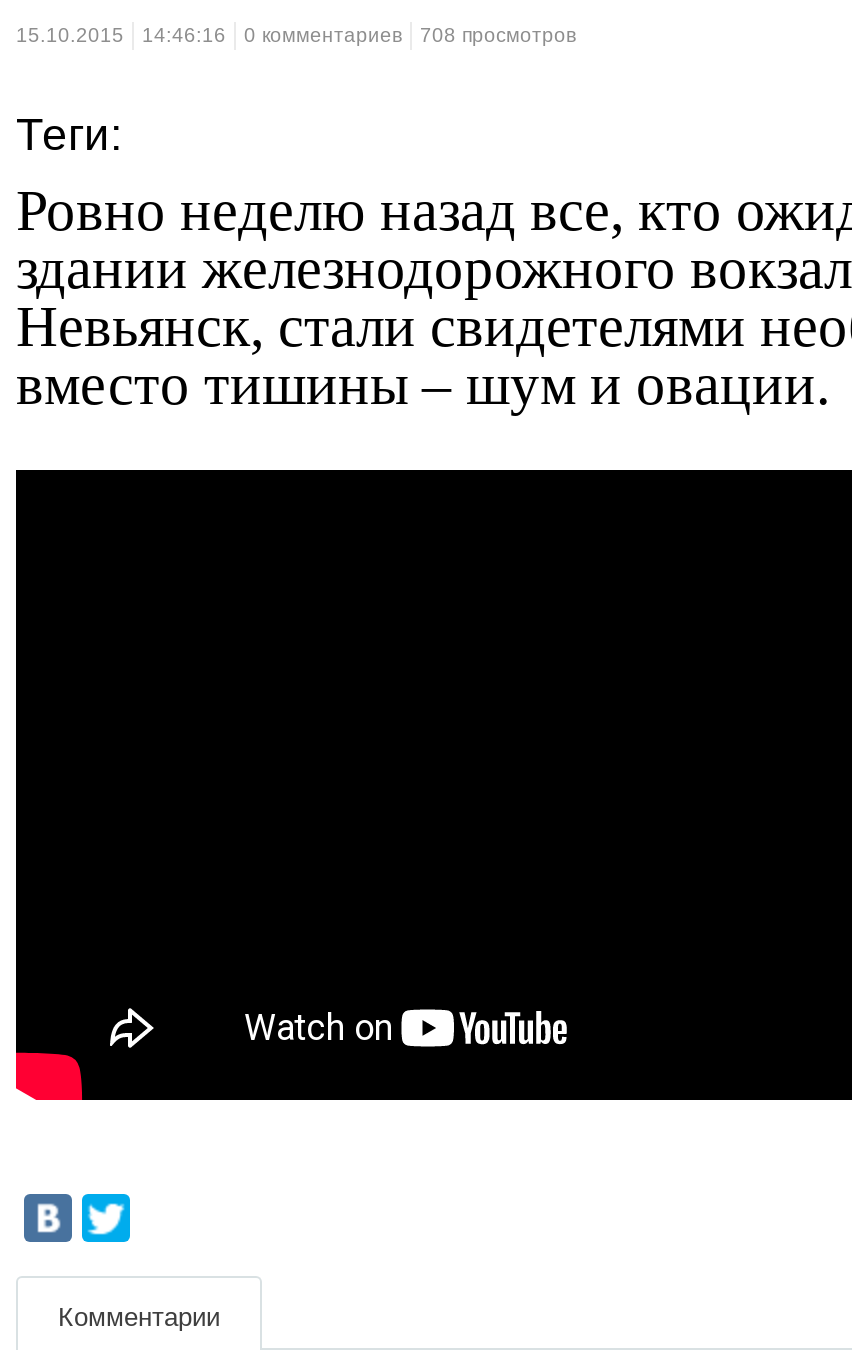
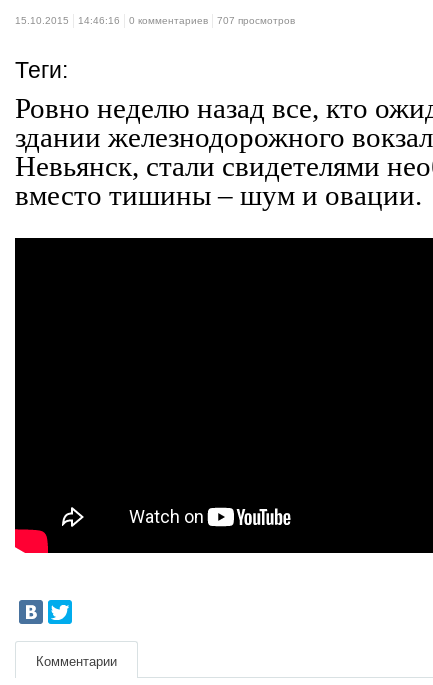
[16,24,576,46] 15.10.2015 14:46:16 0 комментариев 708 просмотров -> [15,15,295,26] 15.10.2015 14:46:16 0 комментариев 707 просмотров

